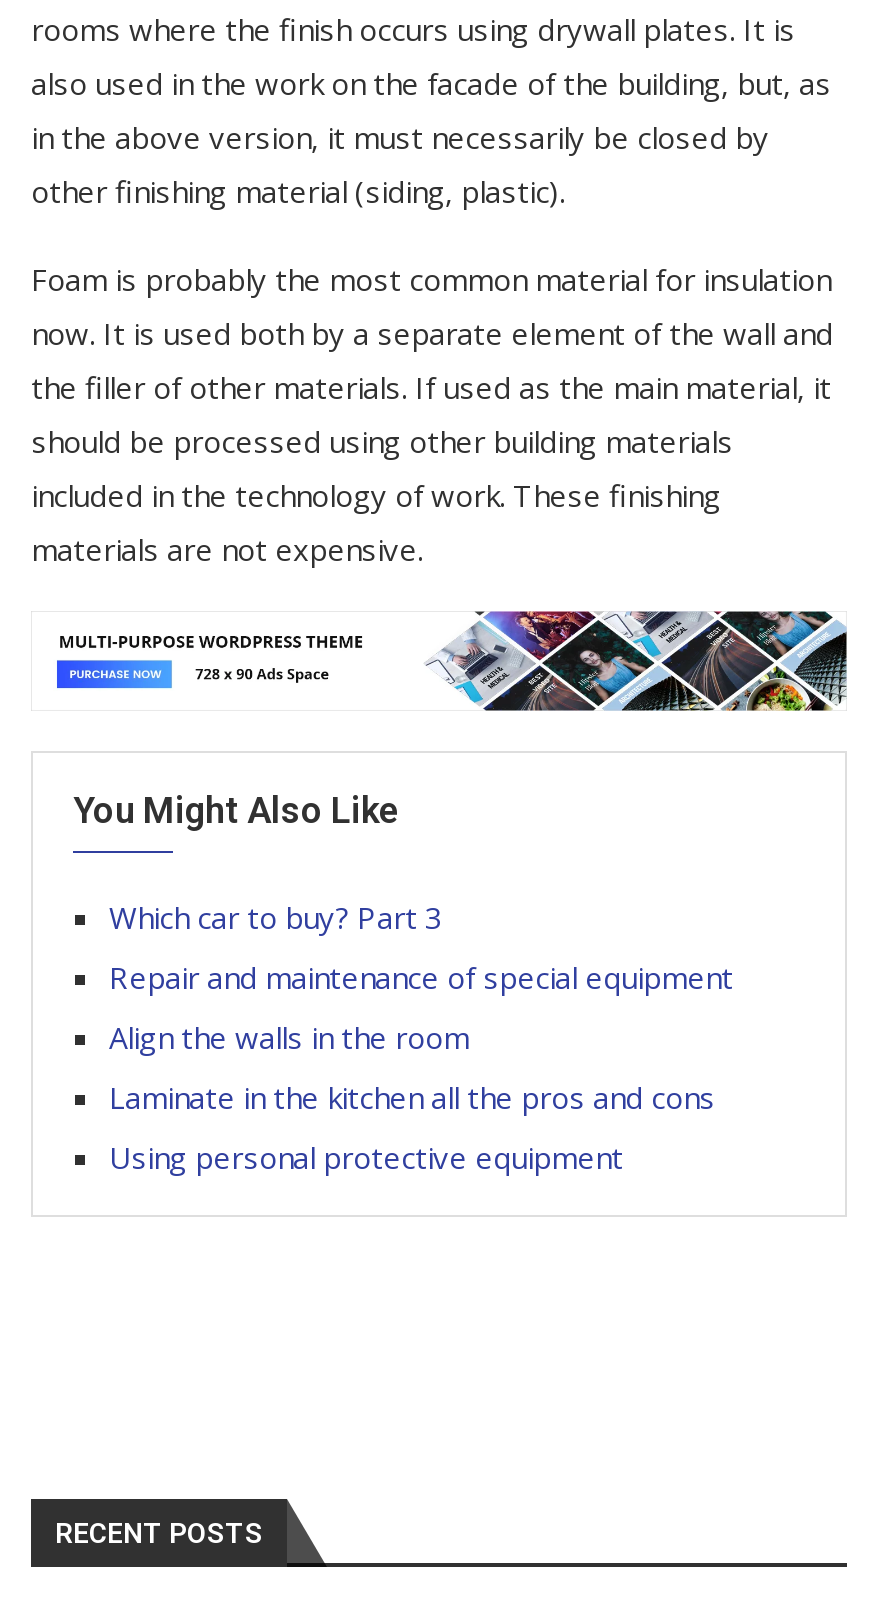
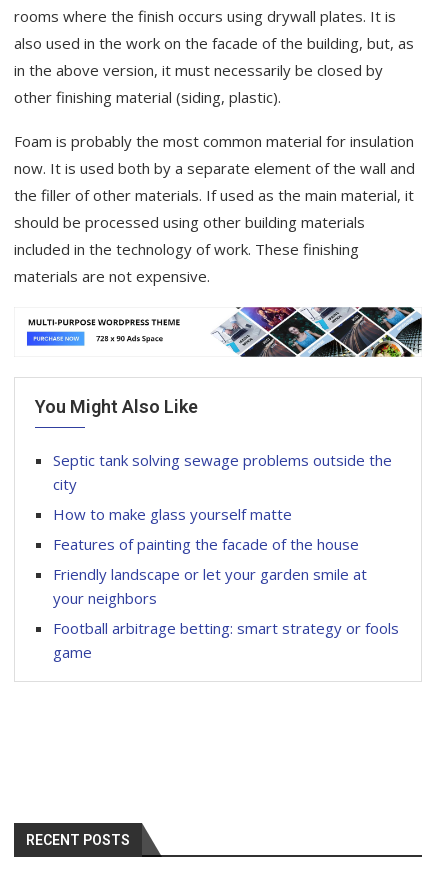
[109,898,443,938] Which car to buy? Part 3 -> [53,450,392,494] Septic tank solving sewage problems outside the | city
[109,958,733,998] Repair and maintenance of special equipment -> [53,504,292,524] How to make glass yourself matte
[109,1018,469,1058] Align the walls in the room -> [53,534,359,554] Features of painting the facade of the house
[109,1078,715,1118] Laminate in the kitchen all the pros and cons -> [53,564,367,608] Friendly landscape or let your garden smile at | your neighbors
[109,1138,623,1178] Using personal protective equipment -> [53,618,399,662] Football arbitrage betting: smart strategy or fools | game

